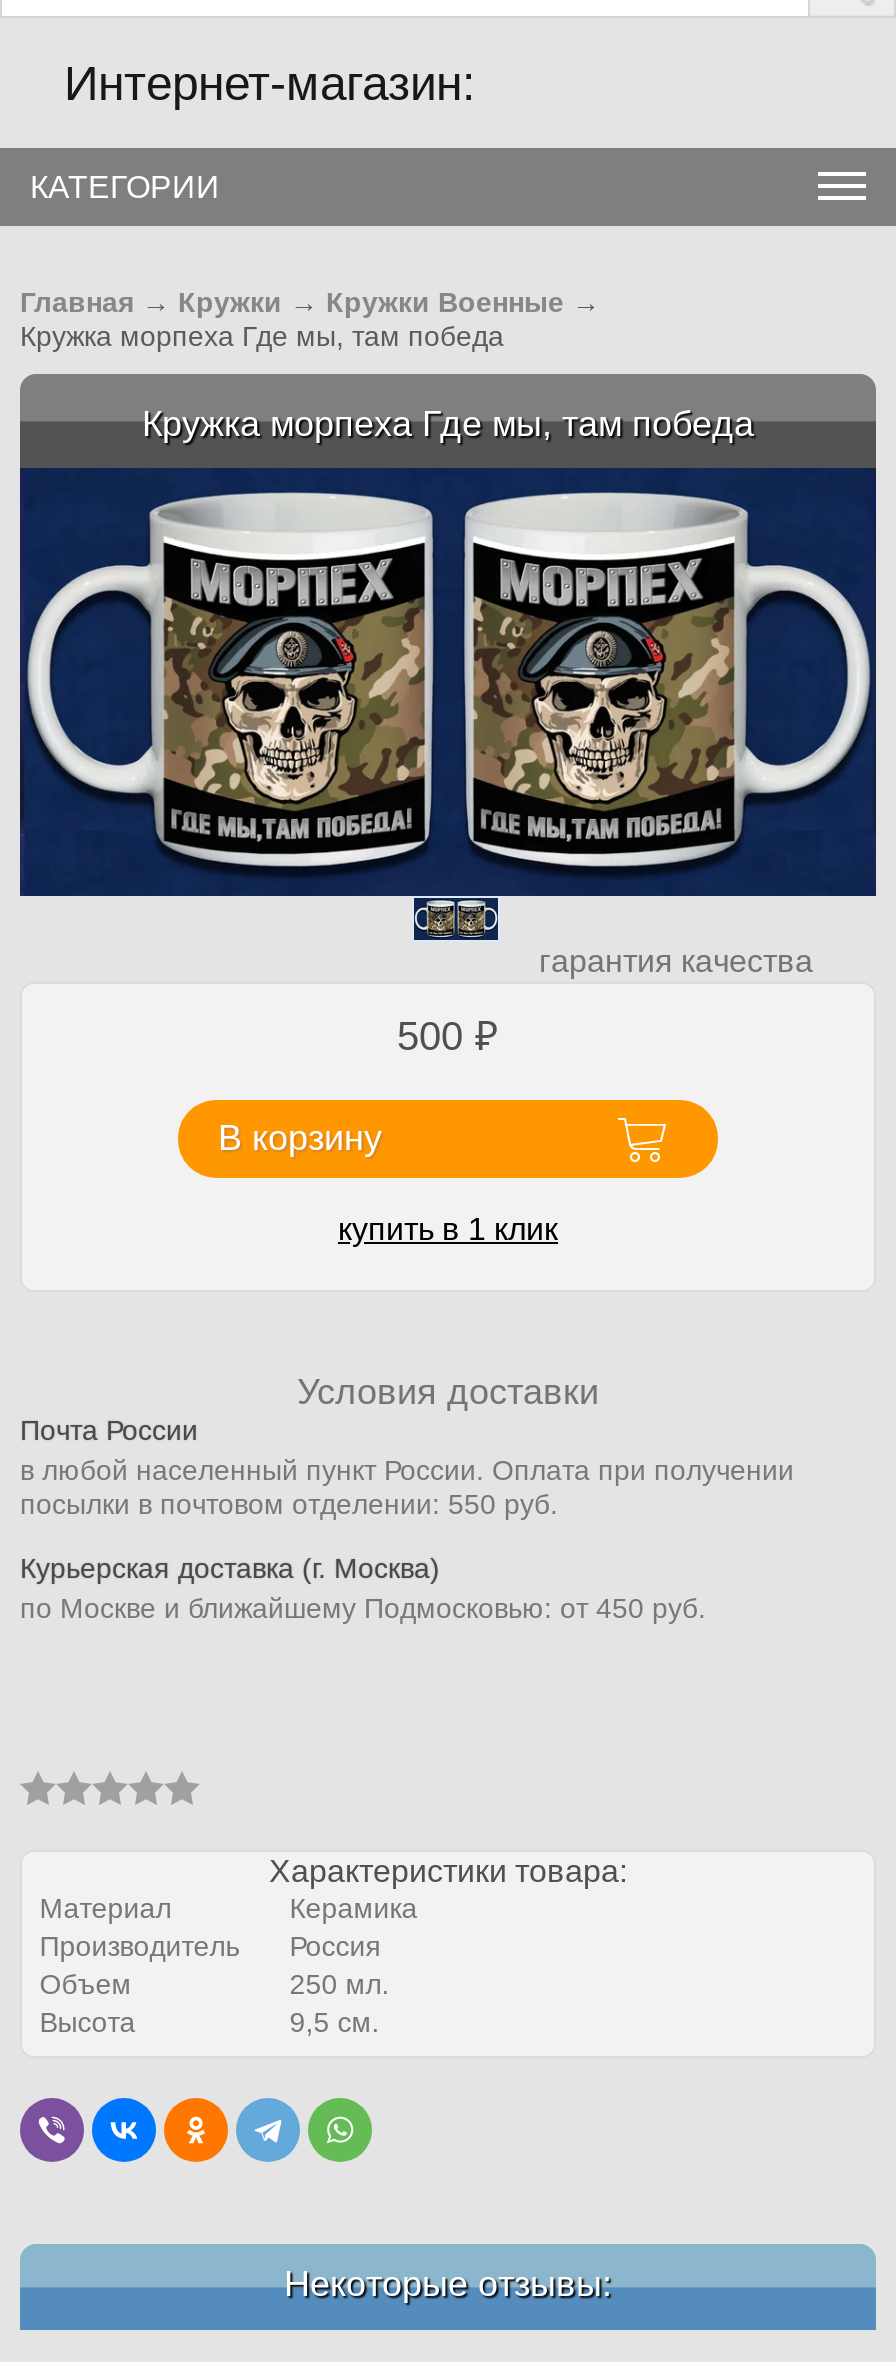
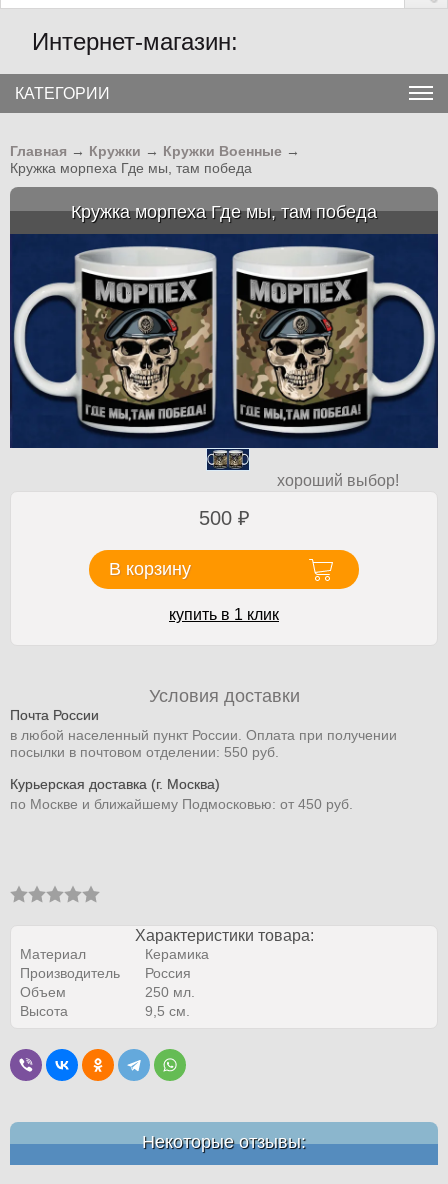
[539,944,813,978] гарантия качества -> [277,472,399,489] хороший выбор!

